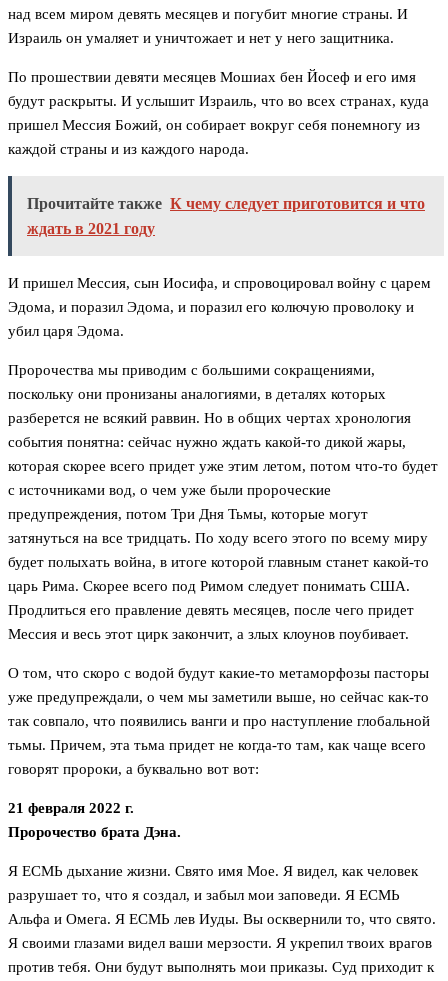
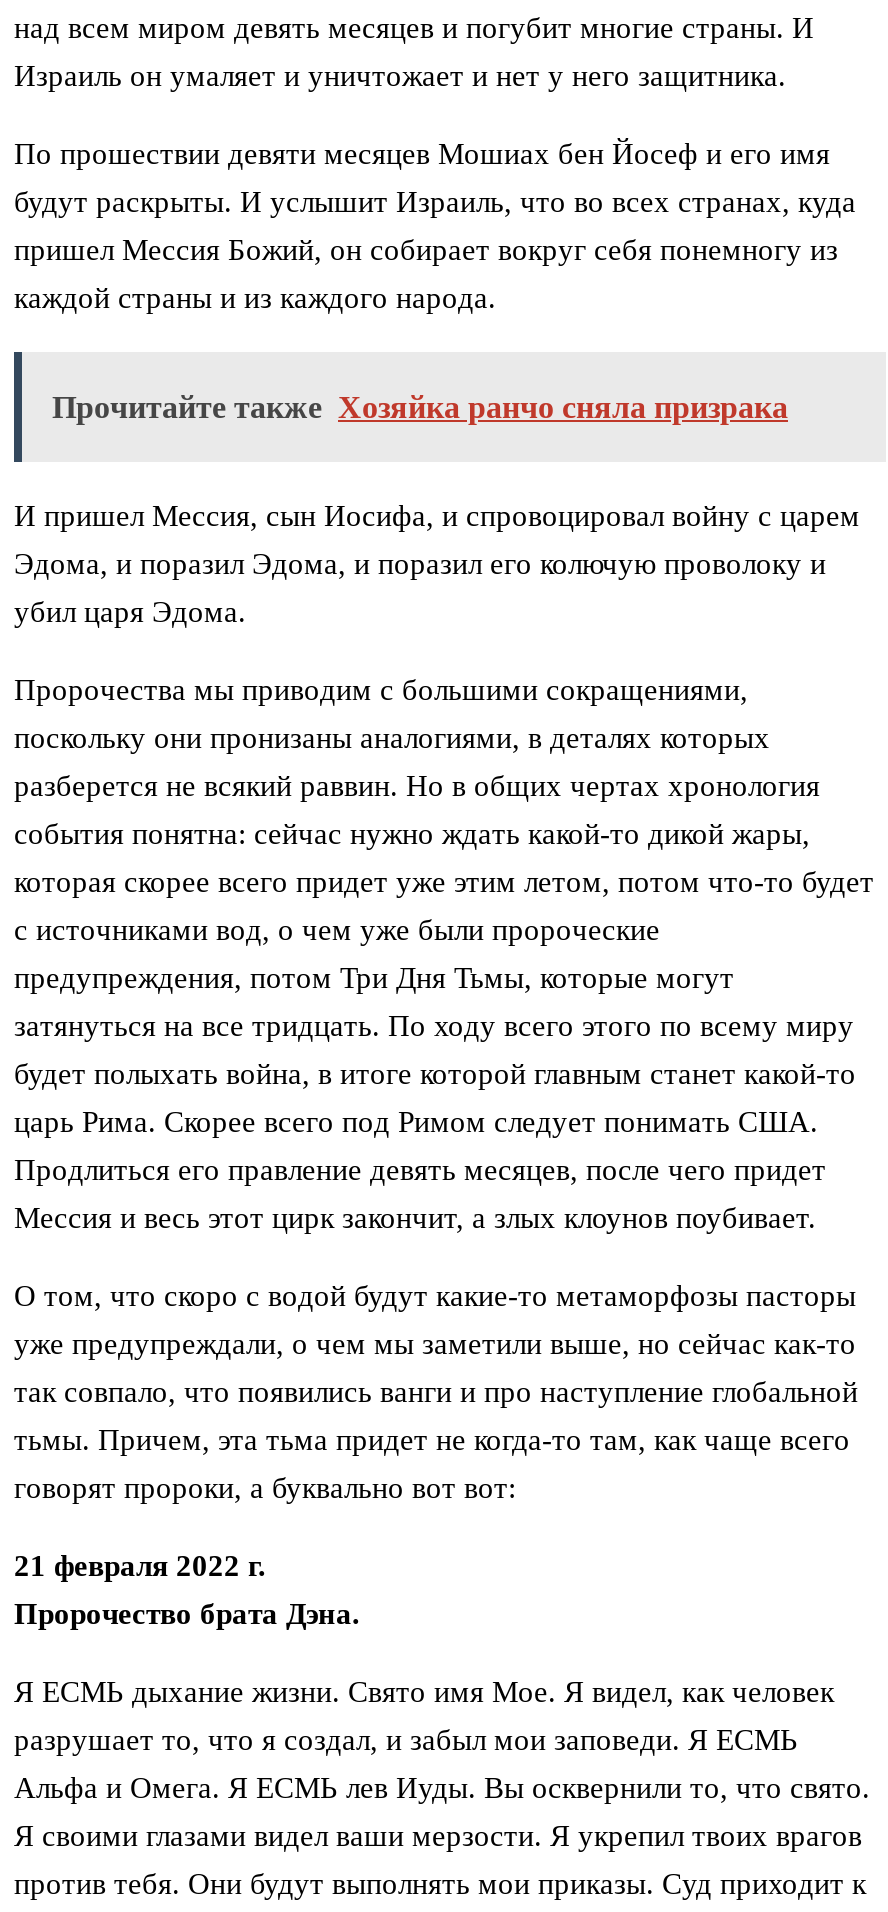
[27,195,425,237] Прочитайте также К чему следует приготовится и что | ждать в 2021 году -> [52,390,788,424] Прочитайте также Хозяйка ранчо сняла призрака

